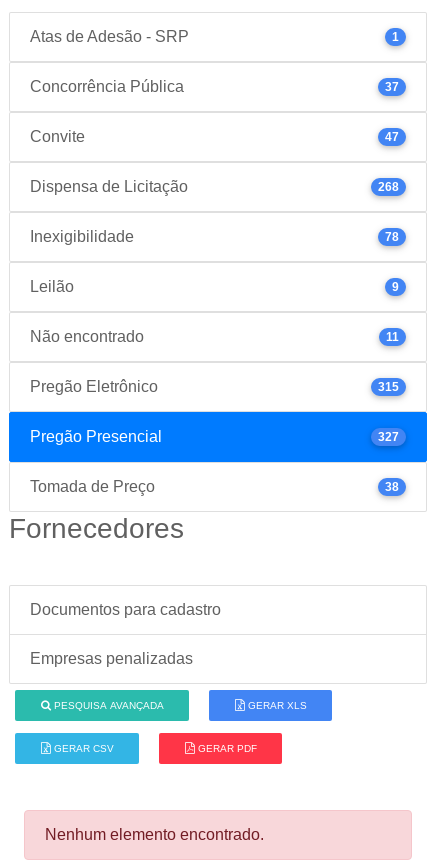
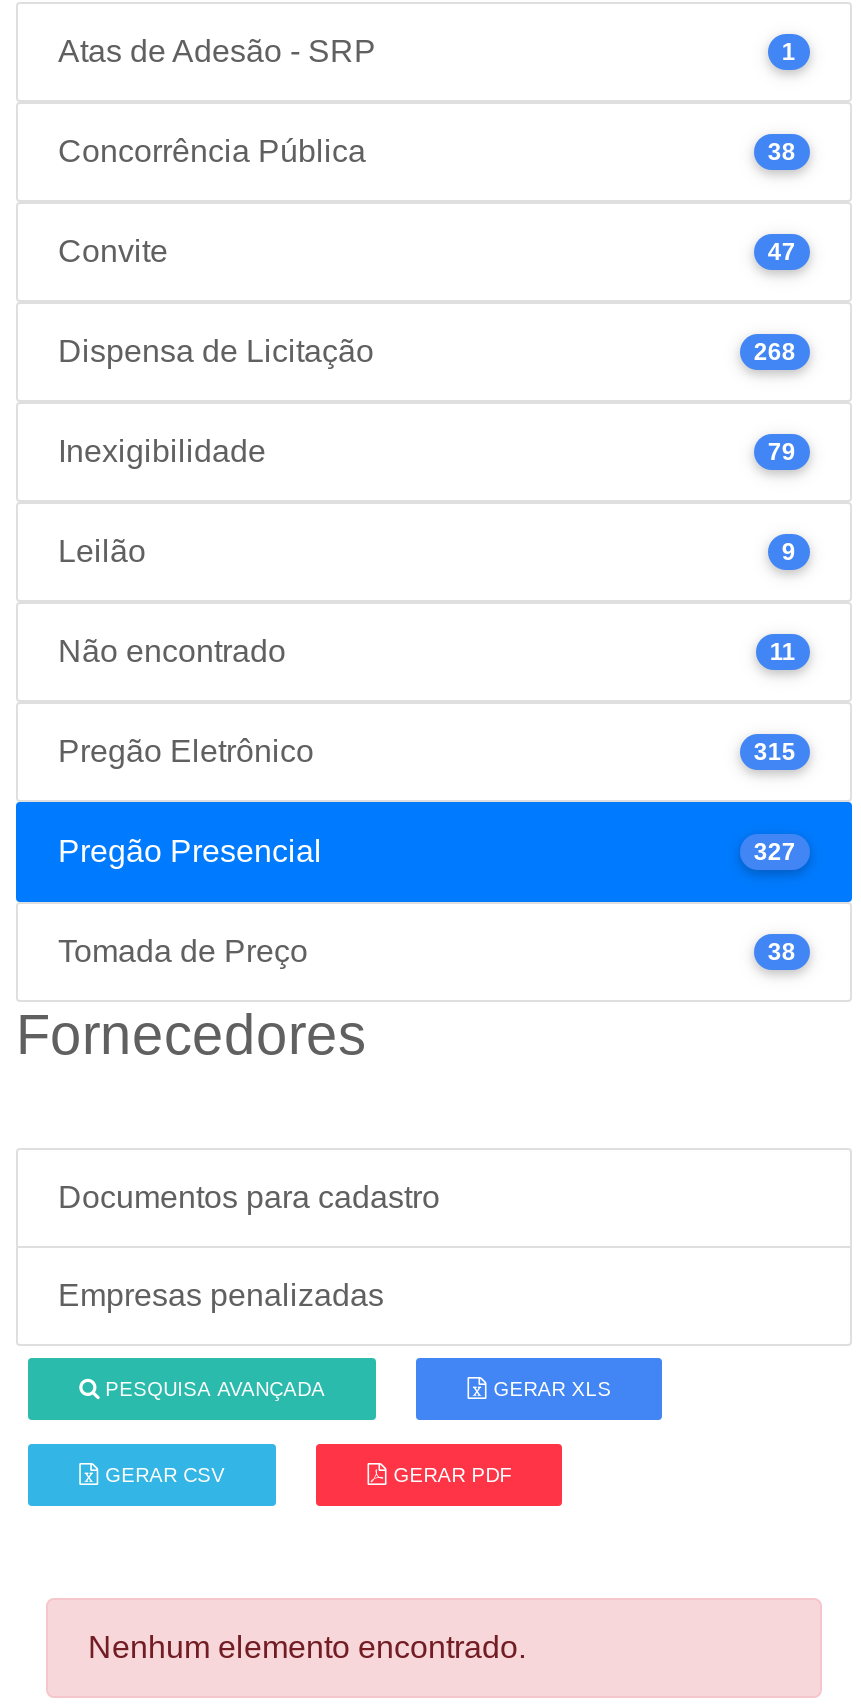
[385,80,399,94] 37 -> [768,137,796,165] 38
[385,230,399,244] 78 -> [768,437,796,465] 79

